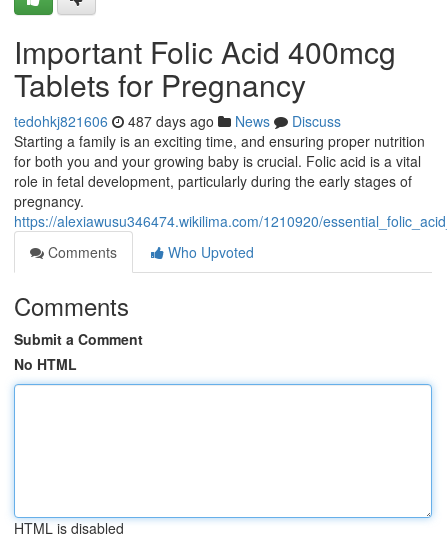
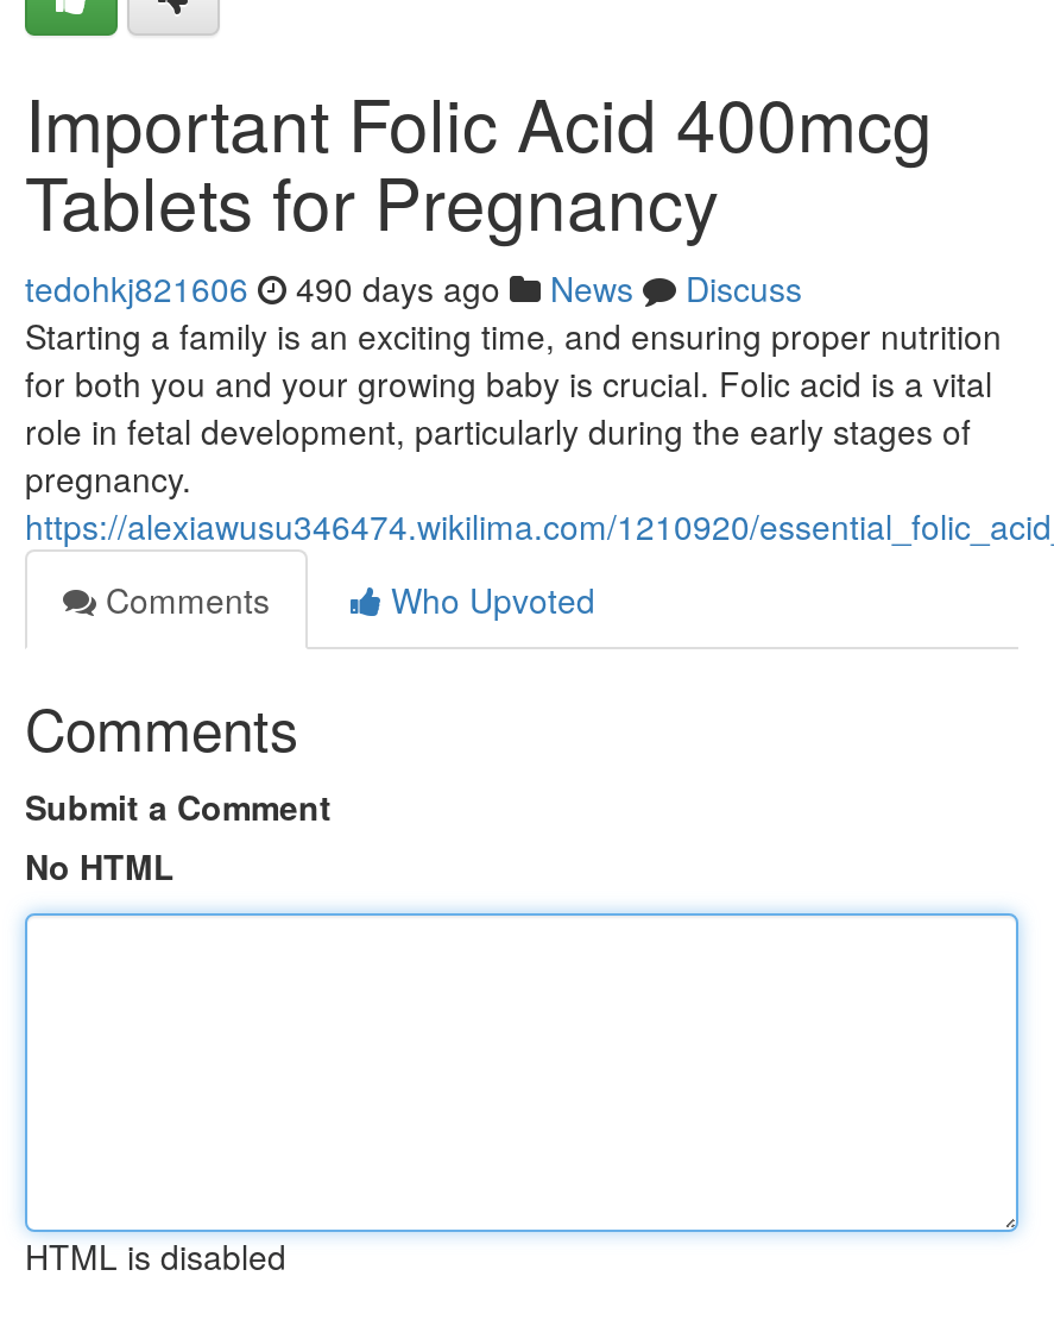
[14,111,341,131] tedohkj821606 487 days ago News Discuss -> [25,264,802,312] tedohkj821606 490 days ago News Discuss

